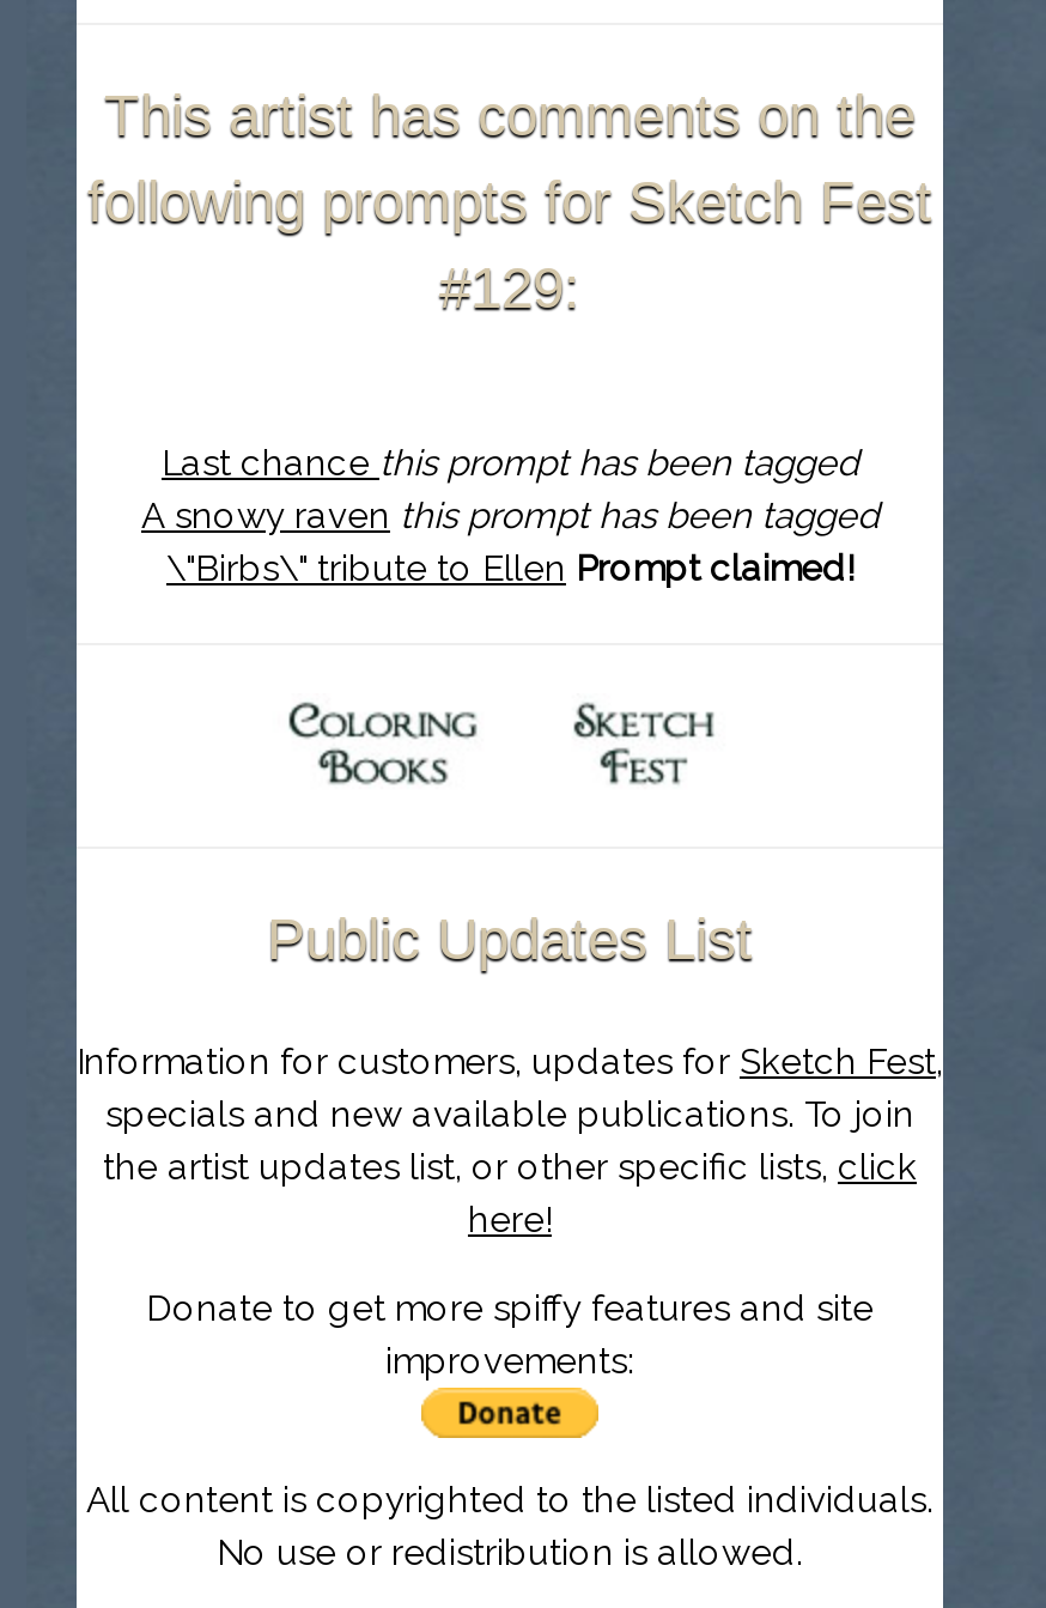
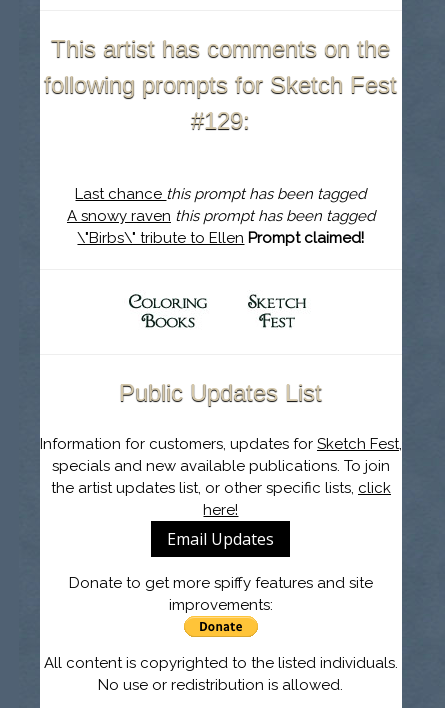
none -> [167,528,274,550] Email Updates

